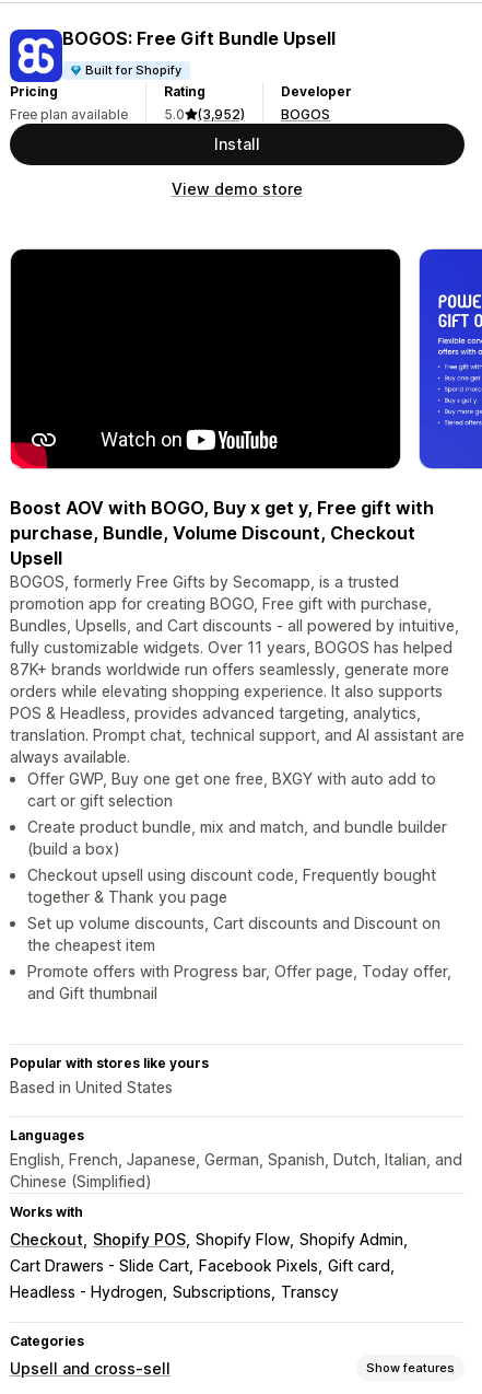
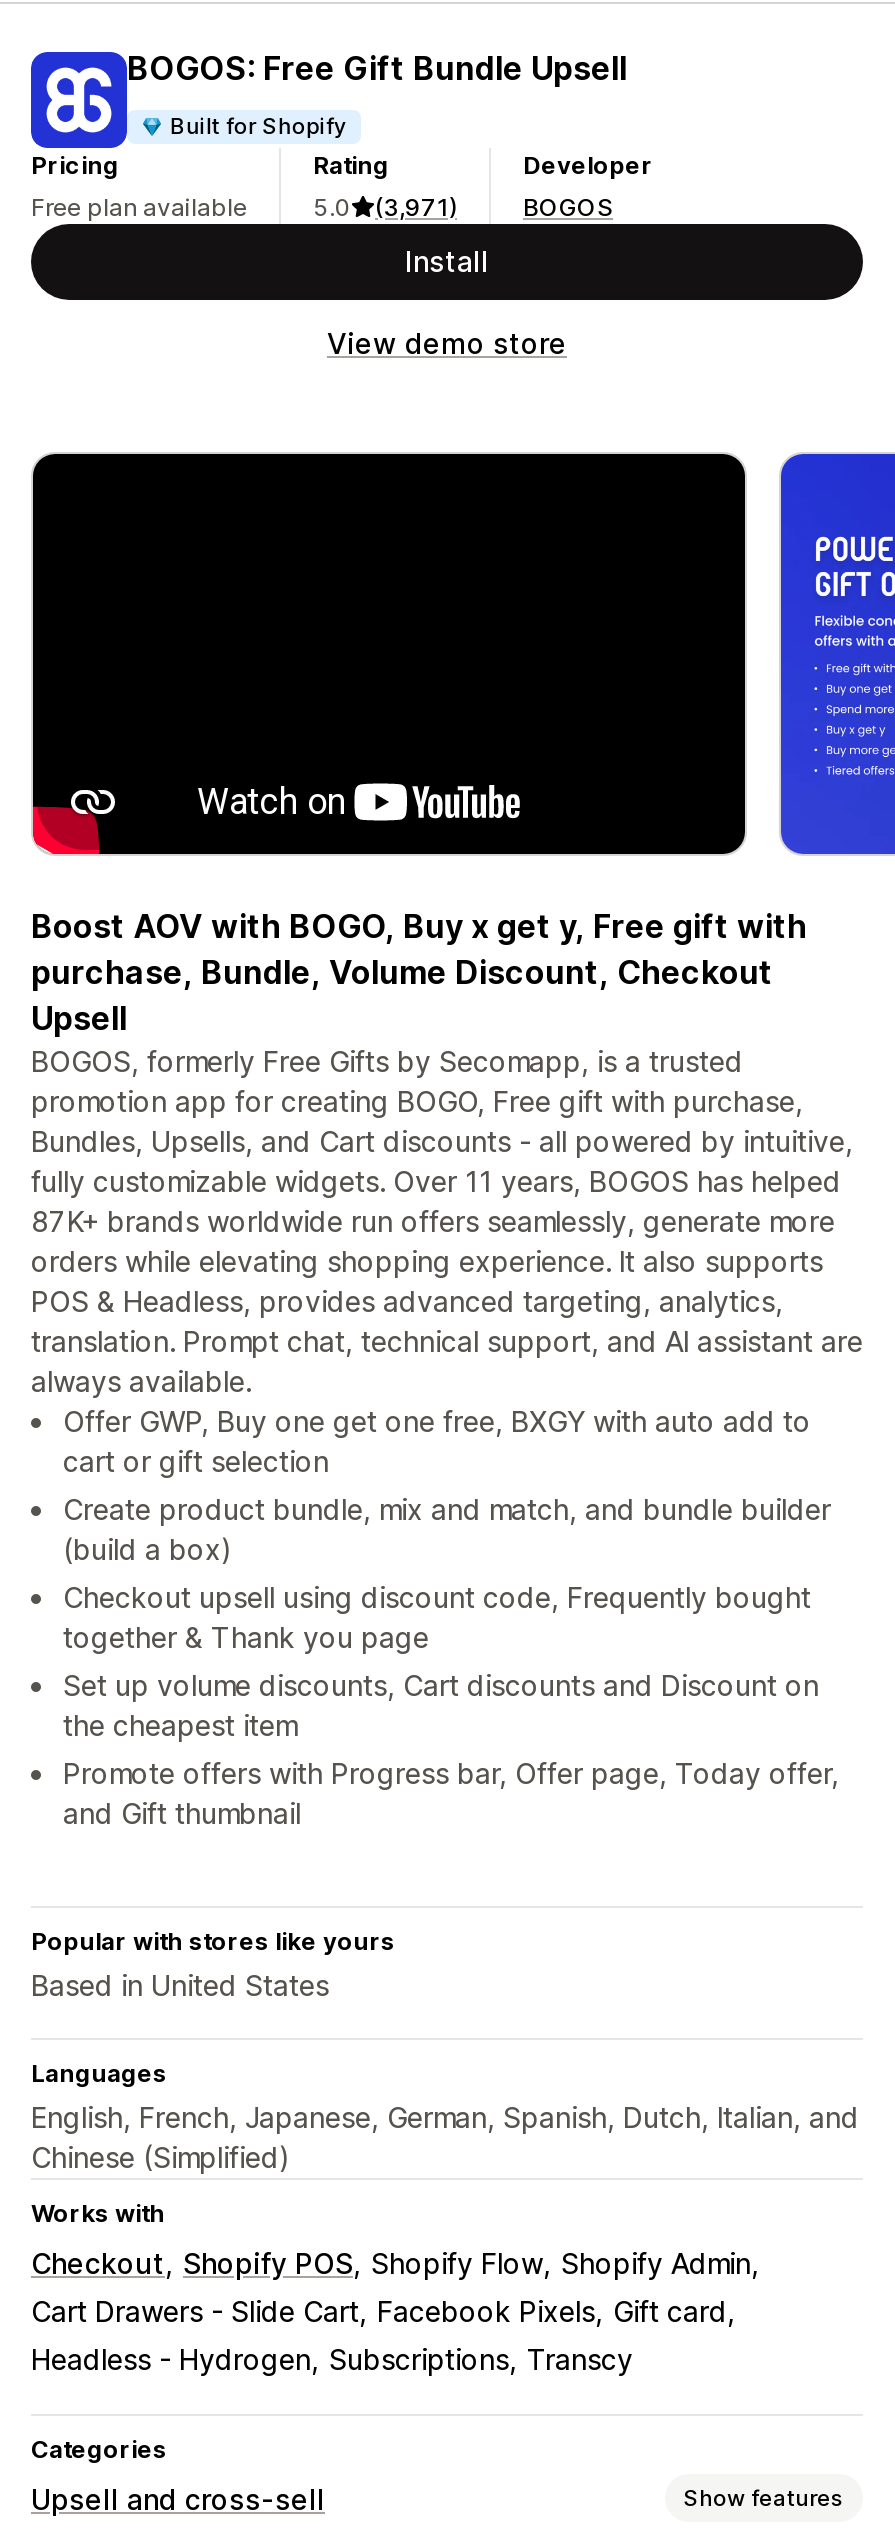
[164,106,245,123] 5.0 (3,952) -> [313,192,457,222] 5.0 (3,971)

